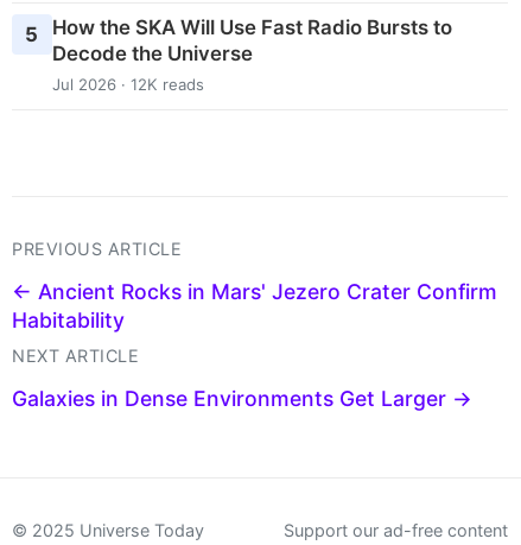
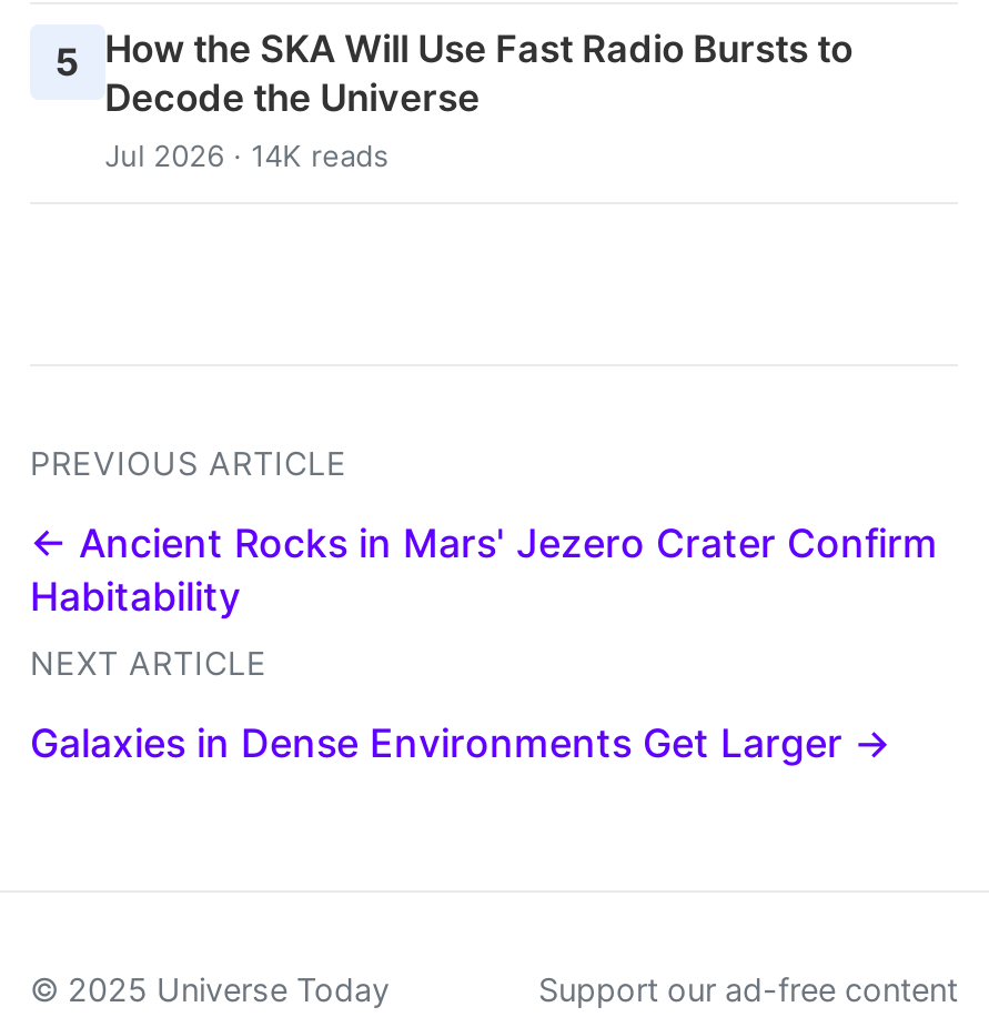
[52,75,204,94] Jul 2026 · 12K reads -> [105,138,389,174] Jul 2026 · 14K reads

